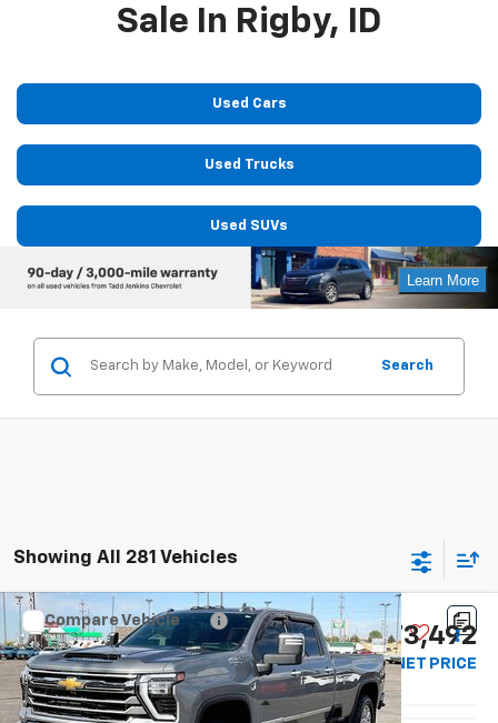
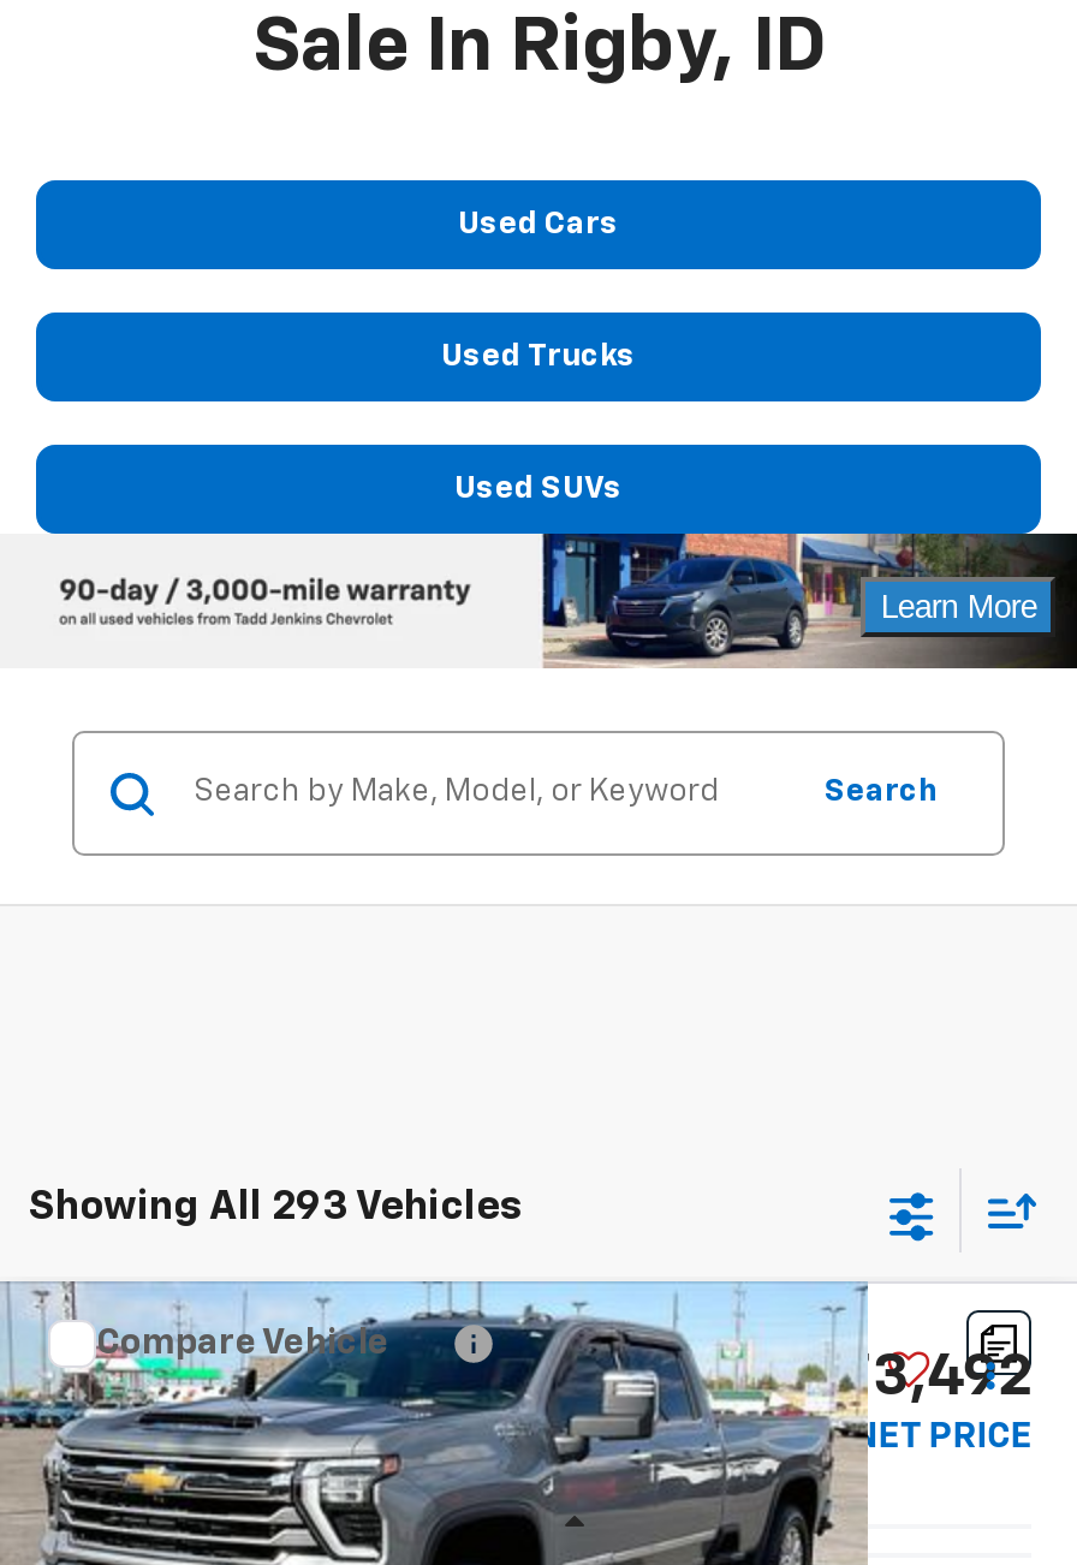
[13,549,238,568] Showing All 281 Vehicles -> [29,1189,524,1230] Showing All 293 Vehicles

